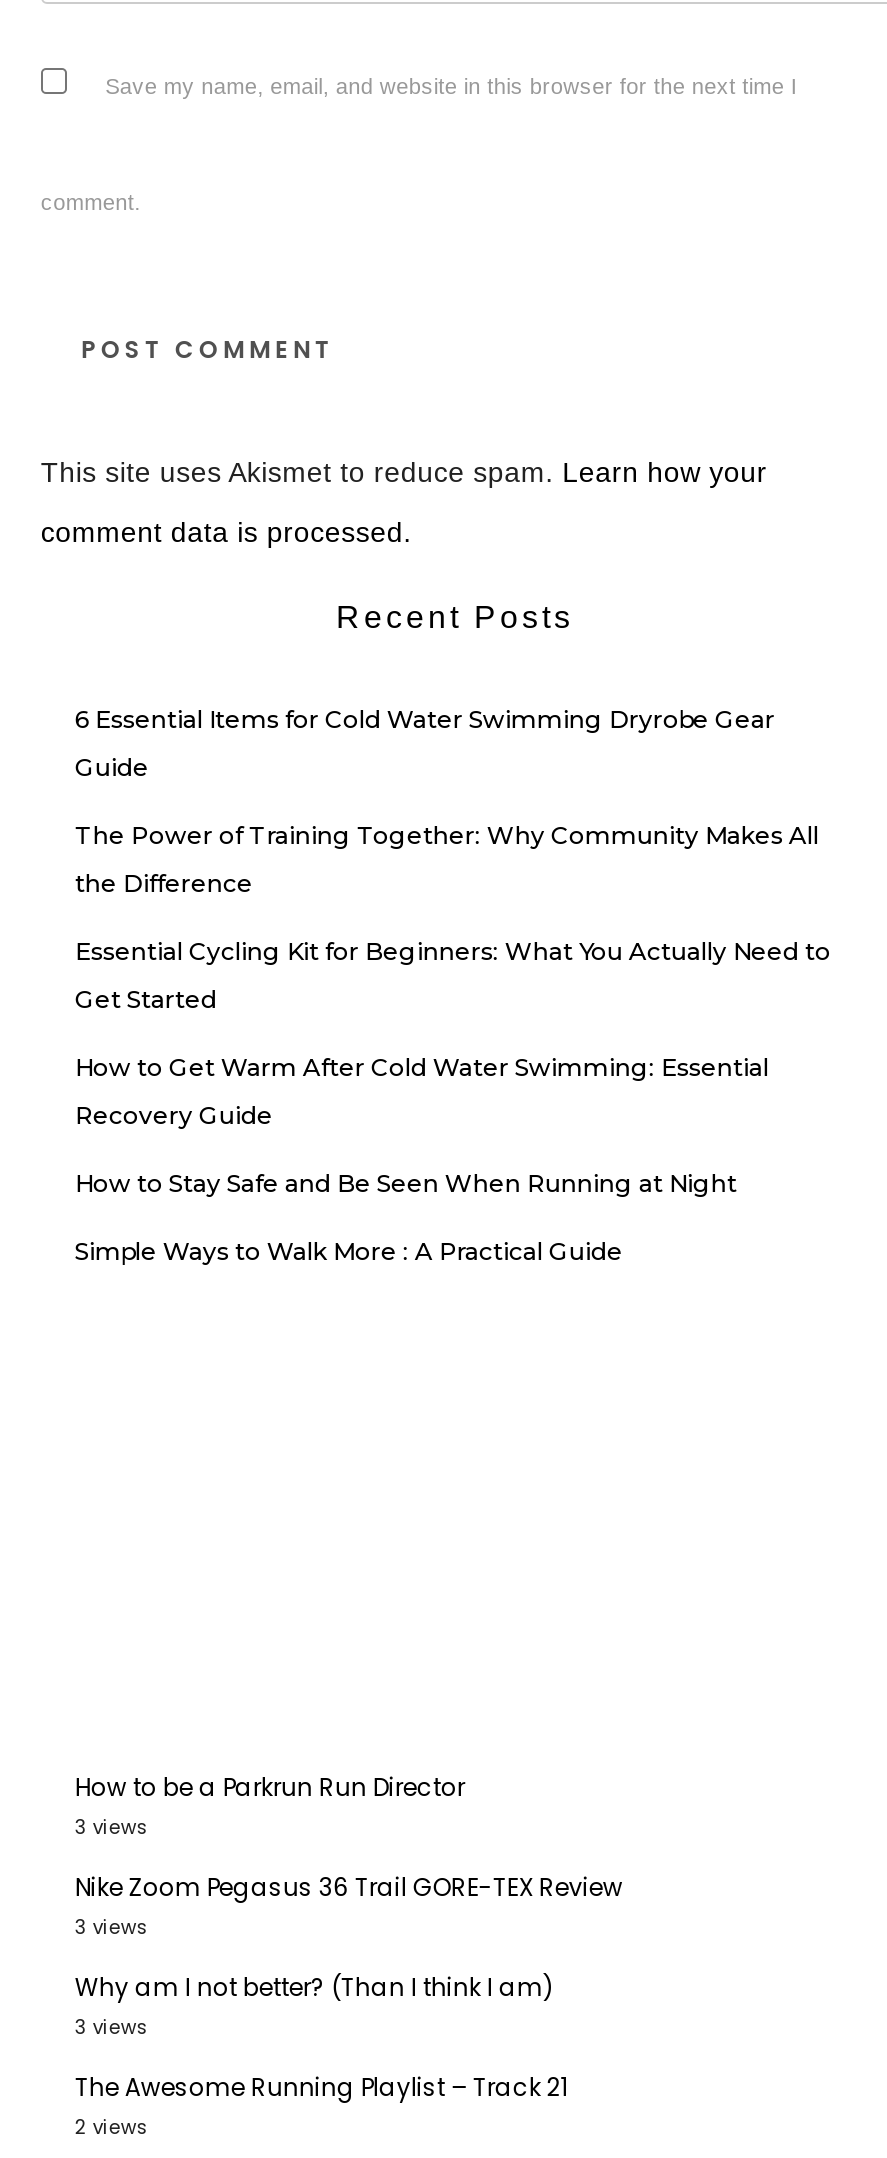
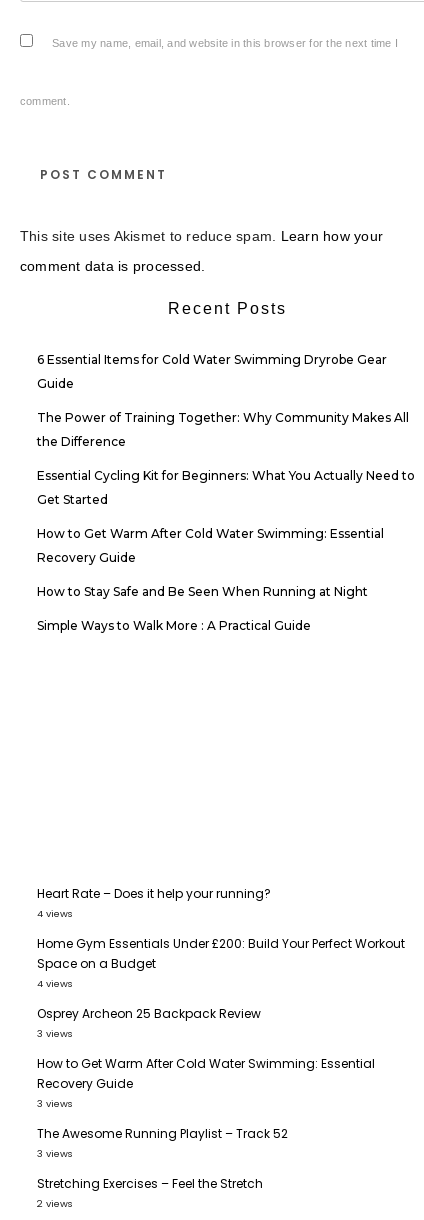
[75,1769,465,1803] How to be a Parkrun Run Director -> [37,884,405,1021] Heart Rate – Does it help your running? | 4 views | Home Gym Essentials Under £200: Build Your Perfect Workout | Space on a Budget | 4 views | Osprey Archeon 25 Backpack Review
[75,1869,623,1903] Nike Zoom Pegasus 36 Trail GORE-TEX Review -> [37,1054,375,1091] How to Get Warm After Cold Water Swimming: Essential | Recovery Guide
[75,1969,553,2003] Why am I not better? (Than I think I am) -> [37,1124,288,1141] The Awesome Running Playlist – Track 52
[75,2069,569,2103] The Awesome Running Playlist – Track 21 -> [37,1174,263,1191] Stretching Exercises – Feel the Stretch

